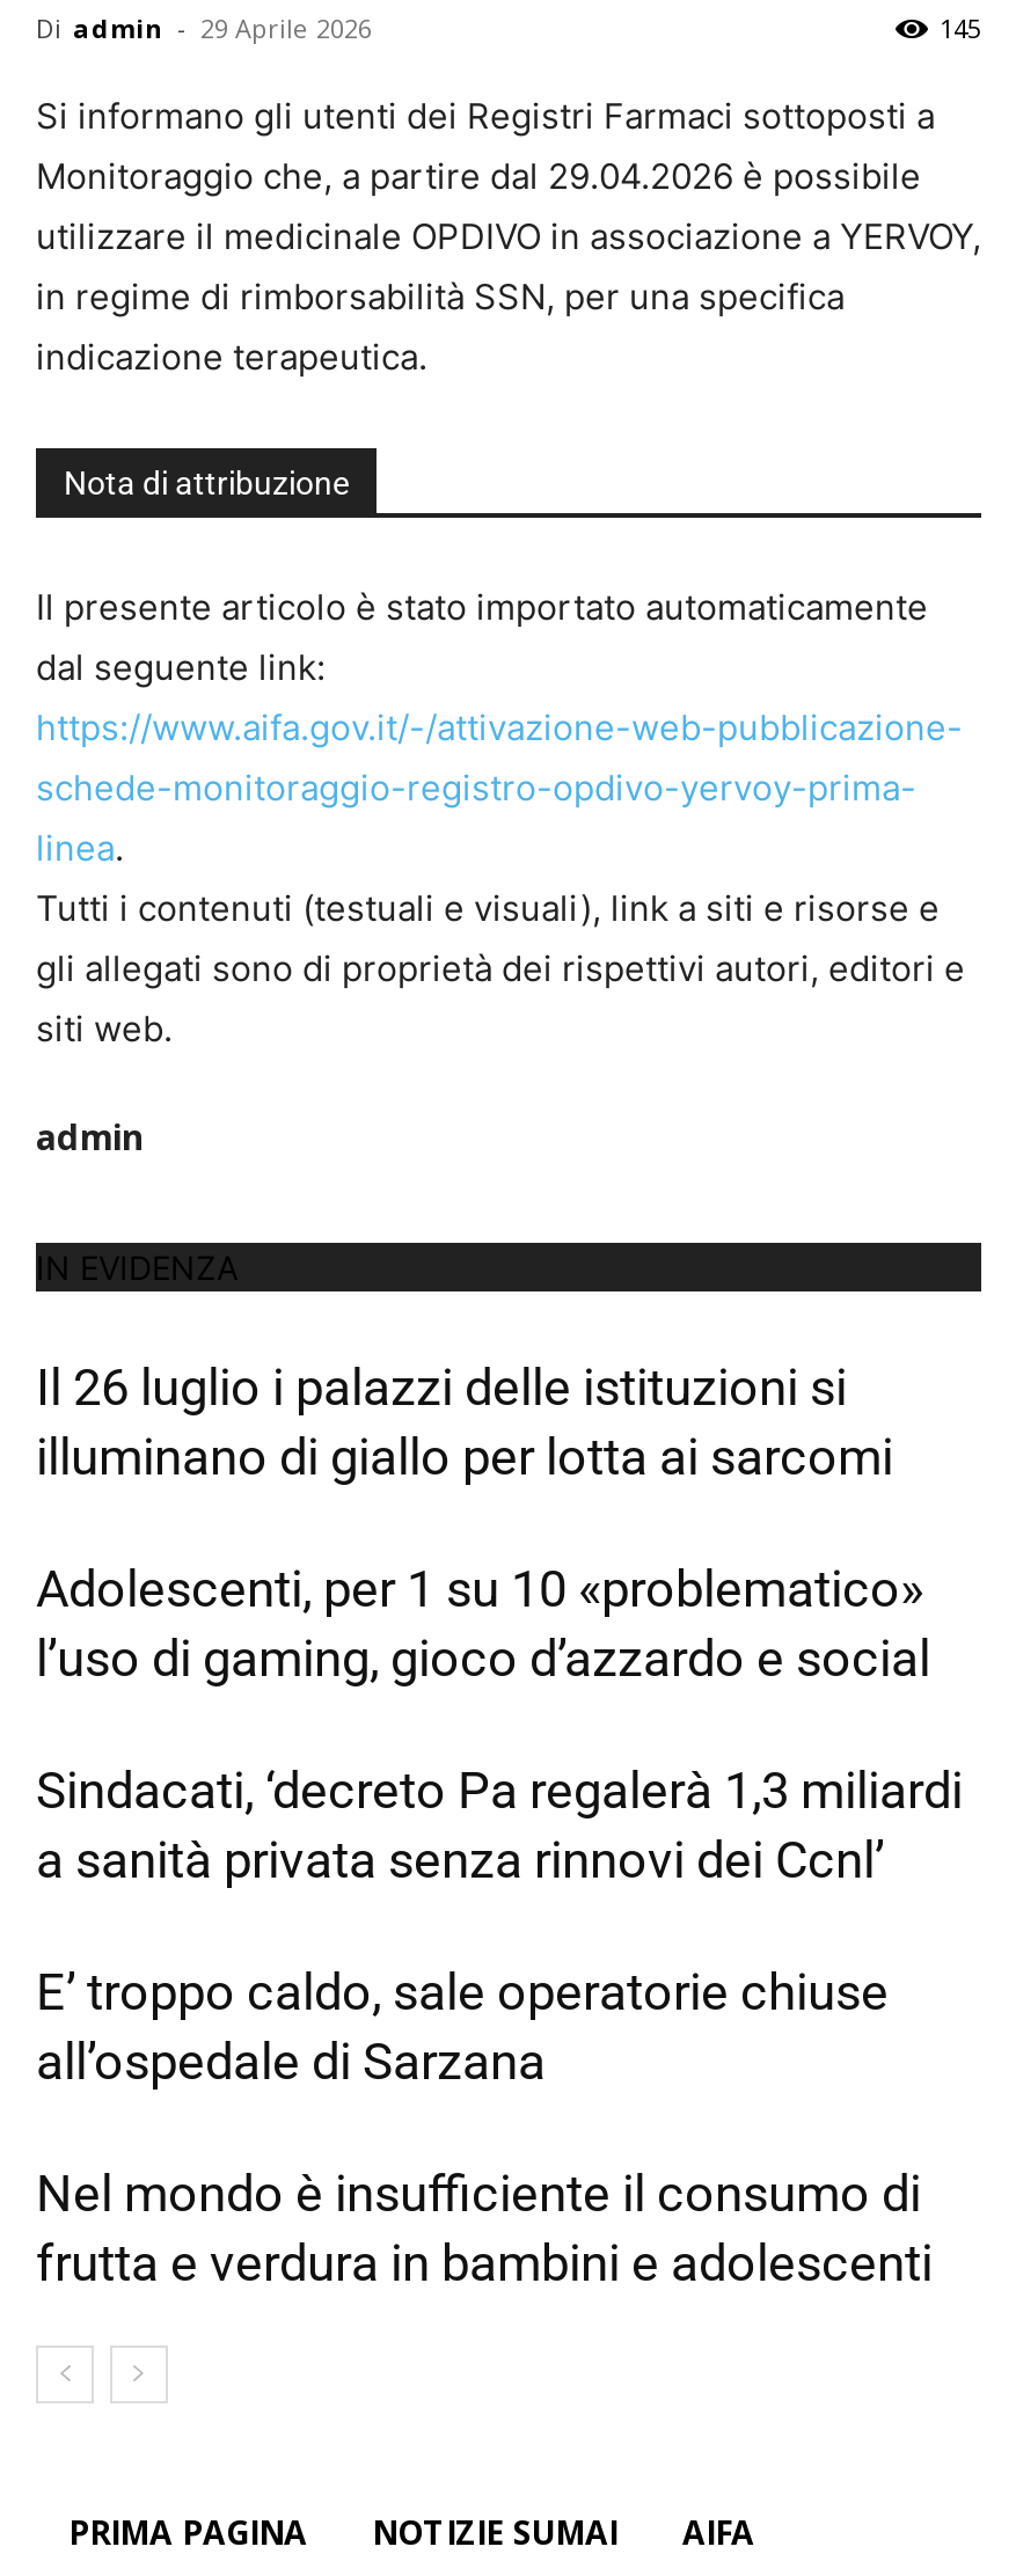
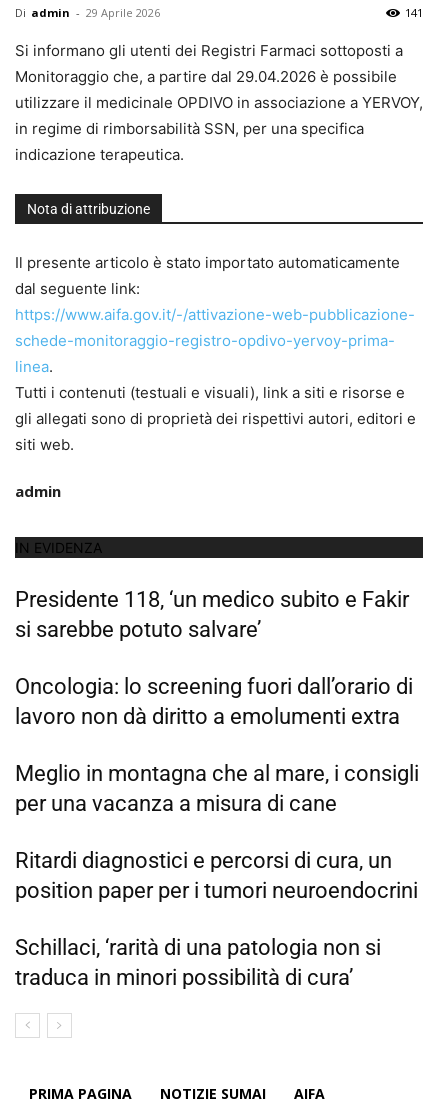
[940,10,981,45] 145 -> [405,5,423,20] 141
[36,1359,893,1486] Il 26 luglio i palazzi delle istituzioni si | illuminano di giallo per lotta ai sarcomi -> [15,587,409,642] Presidente 118, ‘un medico subito e Fakir | si sarebbe potuto salvare’
[36,1560,930,1688] Adolescenti, per 1 su 10 «problematico» | l’uso di gaming, gioco d’azzardo e social -> [15,674,413,729] Oncologia: lo screening fuori dall’orario di | lavoro non dà diritto a emolumenti extra
[36,1762,963,1889] Sindacati, ‘decreto Pa regalerà 1,3 miliardi | a sanità privata senza rinnovi dei Ccnl’ -> [15,761,419,816] Meglio in montagna che al mare, i consigli | per una vacanza a misura di cane
[36,1963,889,2091] E’ troppo caldo, sale operatorie chiuse | all’ospedale di Sarzana -> [15,848,418,903] Ritardi diagnostici e percorsi di cura, un | position paper per i tumori neuroendocrini
[36,2165,933,2292] Nel mondo è insufficiente il consumo di | frutta e verdura in bambini e adolescenti -> [15,935,381,990] Schillaci, ‘rarità di una patologia non si | traduca in minori possibilità di cura’

